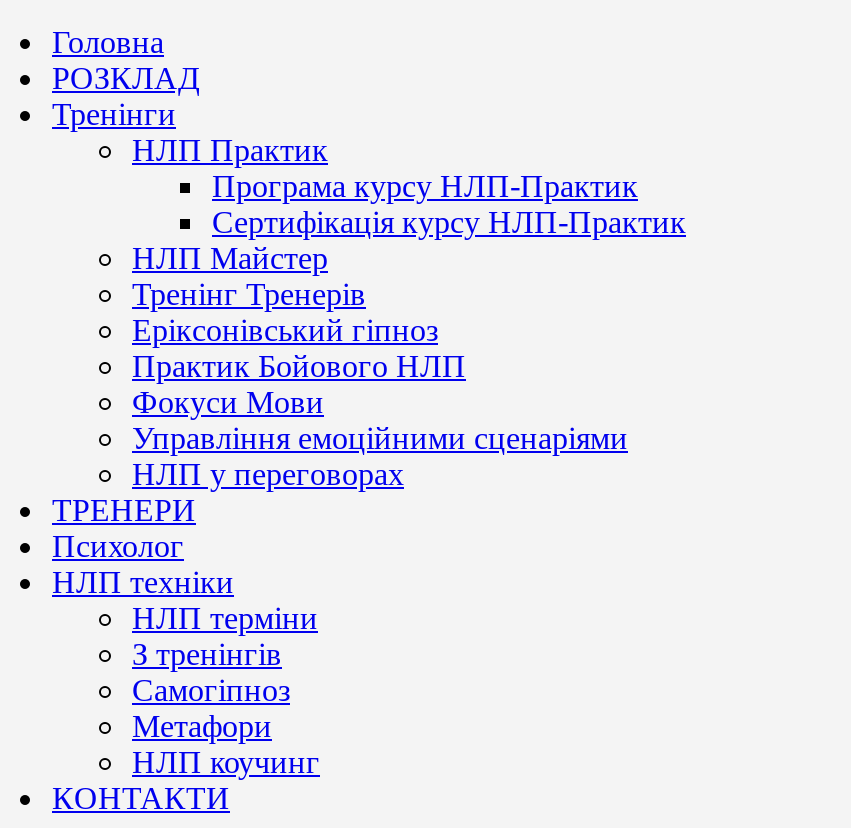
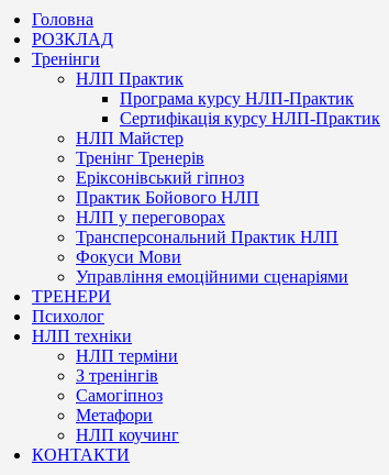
none -> [76,228,338,247] Трансперсональний Практик НЛП
moved [132,385,628,455] -> [76,248,348,286]: Фокуси Мови | Управління емоційними сценаріями
moved [132,457,404,491] -> [76,208,225,227]: НЛП у переговорах

